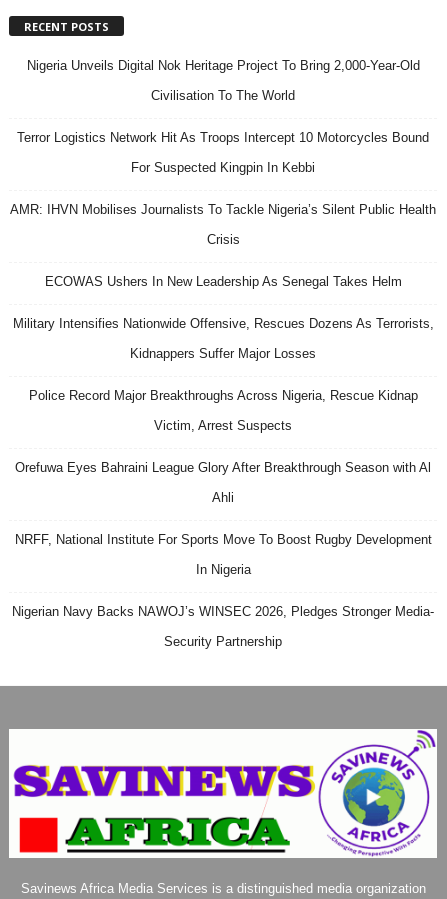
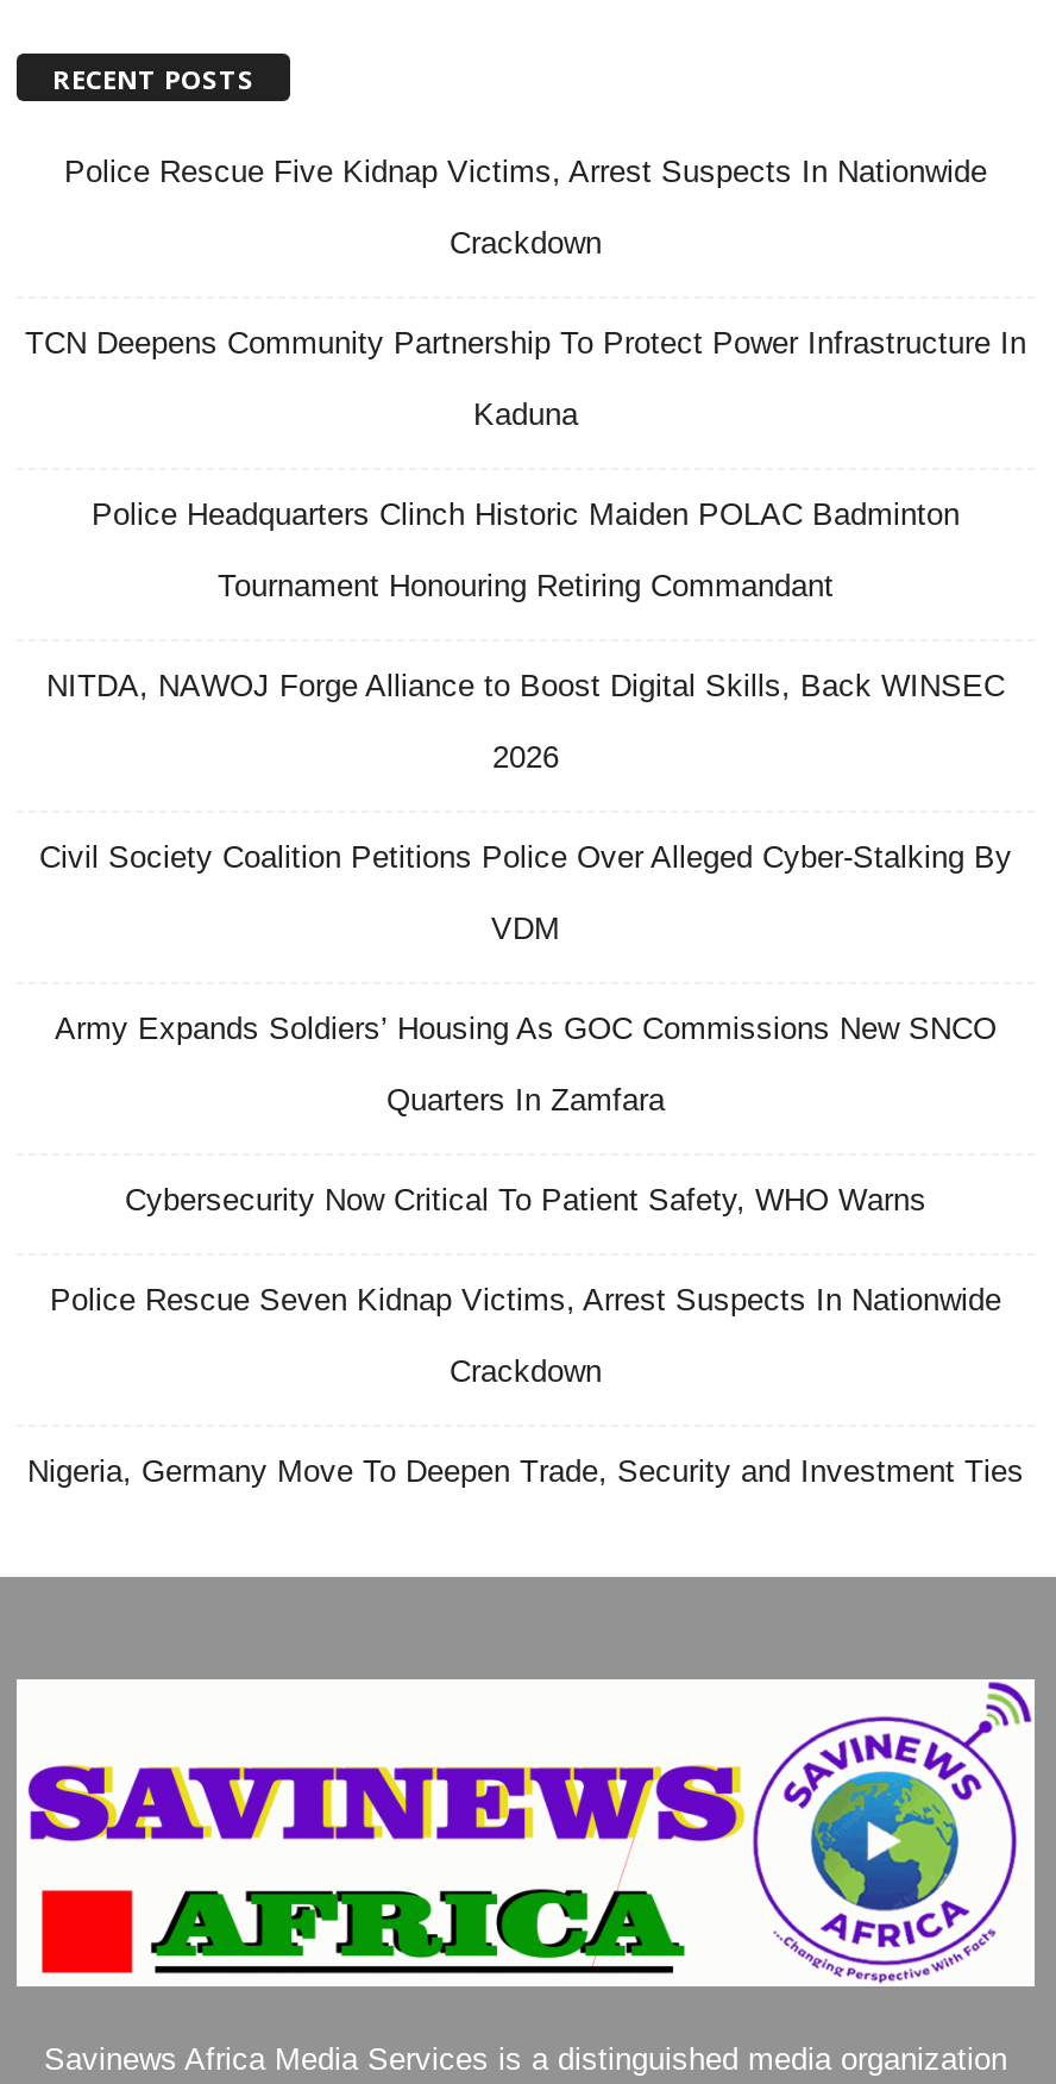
[10,58,436,649] Nigeria Unveils Digital Nok Heritage Project To Bring 2,000-Year-Old | Civilisation To The World | Terror Logistics Network Hit As Troops Intercept 10 Motorcycles Bound | For Suspected Kingpin In Kebbi | AMR: IHVN Mobilises Journalists To Tackle Nigeria’s Silent Public Health | Crisis | ECOWAS Ushers In New Leadership As Senegal Takes Helm | Military Intensifies Nationwide Offensive, Rescues Dozens As Terrorists, | Kidnappers Suffer Major Losses | Police Record Major Breakthroughs Across Nigeria, Rescue Kidnap | Victim, Arrest Suspects | Orefuwa Eyes Bahraini League Glory After Breakthrough Season with Al | Ahli | NRFF, National Institute For Sports Move To Boost Rugby Development | In Nigeria | Nigerian Navy Backs NAWOJ’s WINSEC 2026, Pledges Stronger Media- | Security Partnership -> [25,154,1026,1490] Police Rescue Five Kidnap Victims, Arrest Suspects In Nationwide | Crackdown | TCN Deepens Community Partnership To Protect Power Infrastructure In | Kaduna | Police Headquarters Clinch Historic Maiden POLAC Badminton | Tournament Honouring Retiring Commandant | NITDA, NAWOJ Forge Alliance to Boost Digital Skills, Back WINSEC | 2026 | Civil Society Coalition Petitions Police Over Alleged Cyber-Stalking By | VDM | Army Expands Soldiers’ Housing As GOC Commissions New SNCO | Quarters In Zamfara | Cybersecurity Now Critical To Patient Safety, WHO Warns | Police Rescue Seven Kidnap Victims, Arrest Suspects In Nationwide | Crackdown | Nigeria, Germany Move To Deepen Trade, Security and Investment Ties

